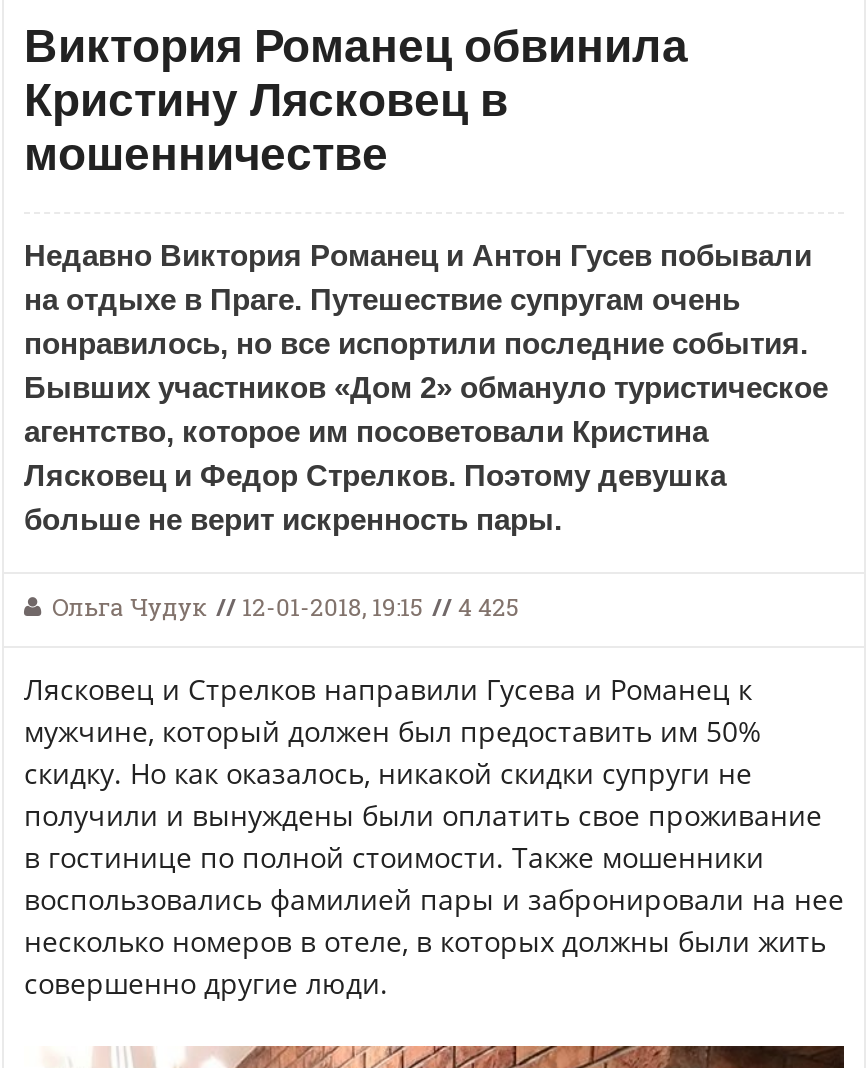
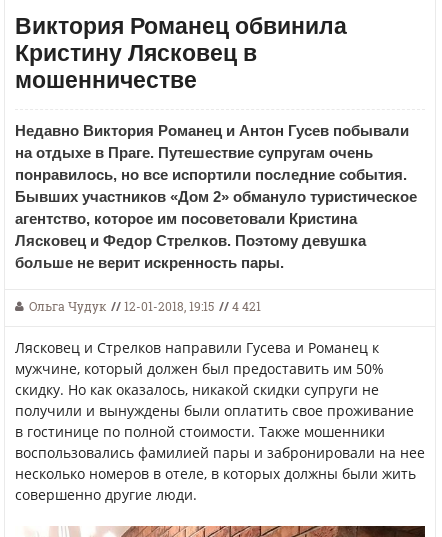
[52,590,518,624] Ольга Чудук // 12-01-2018, 19:15 // 4 425 -> [29,298,261,315] Ольга Чудук // 12-01-2018, 19:15 // 4 421

